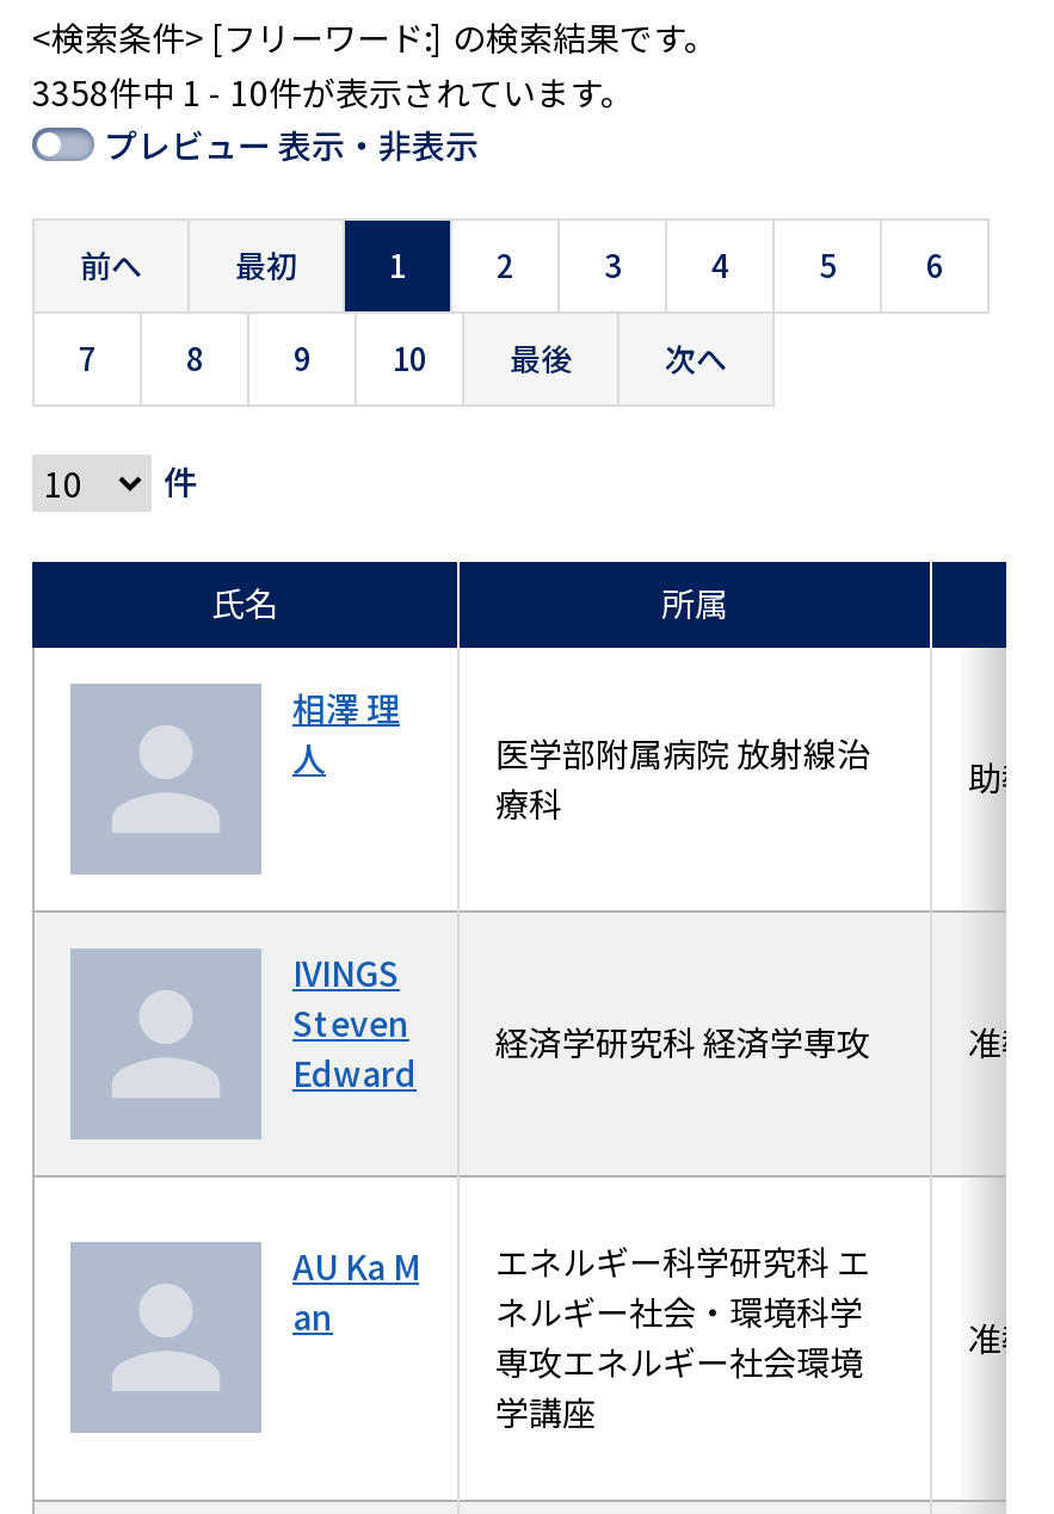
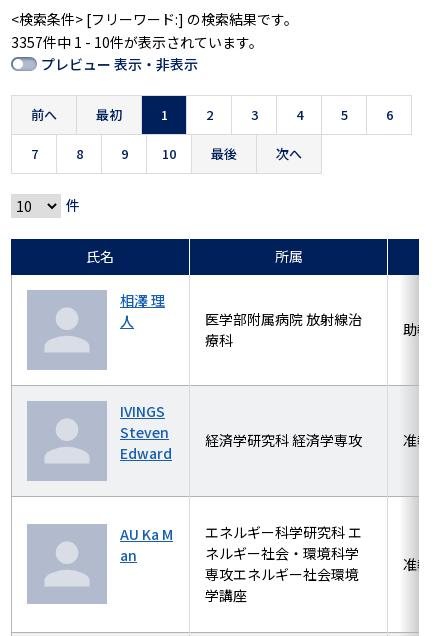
[32,68,634,115] 3358件中 1 - 10件が表示されています。 -> [11,32,263,52] 3357件中 1 - 10件が表示されています。

